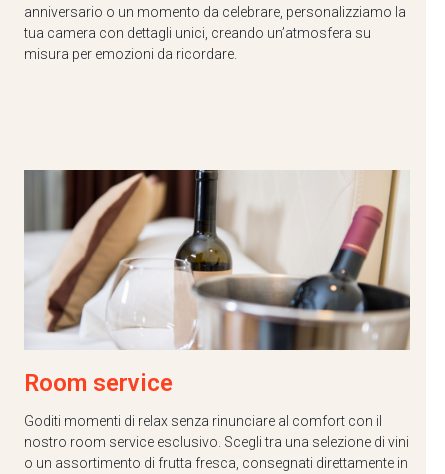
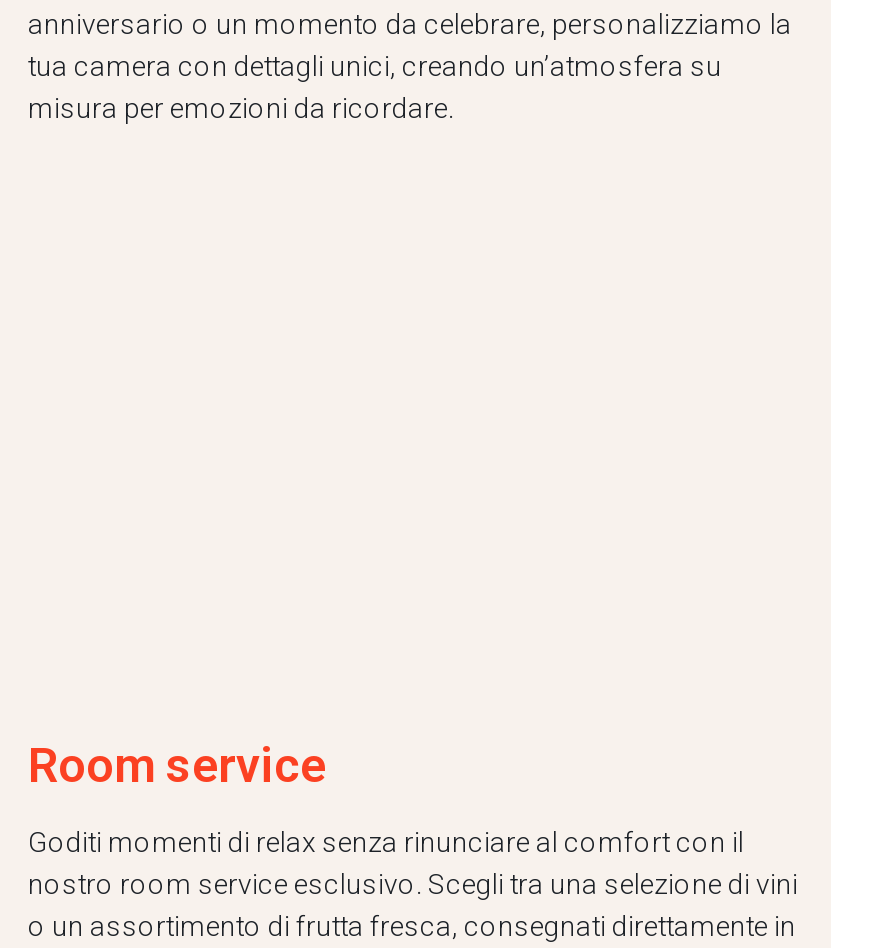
[23,169,411,351] [image] -> none

